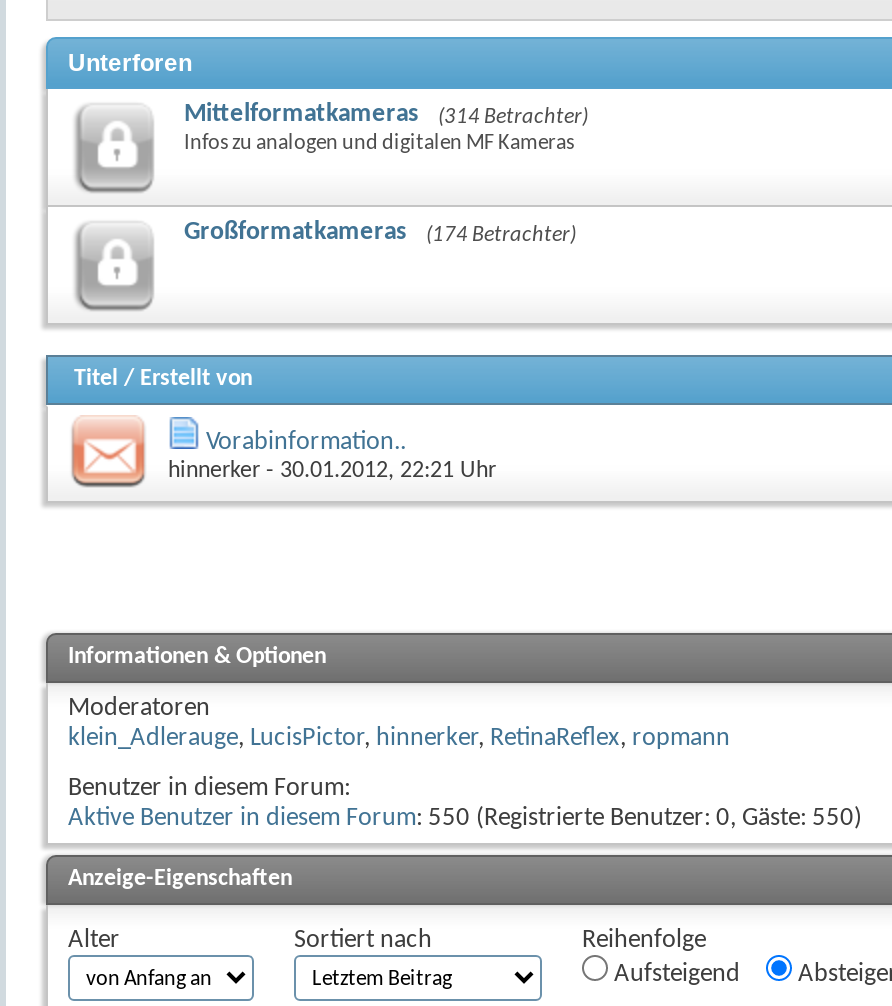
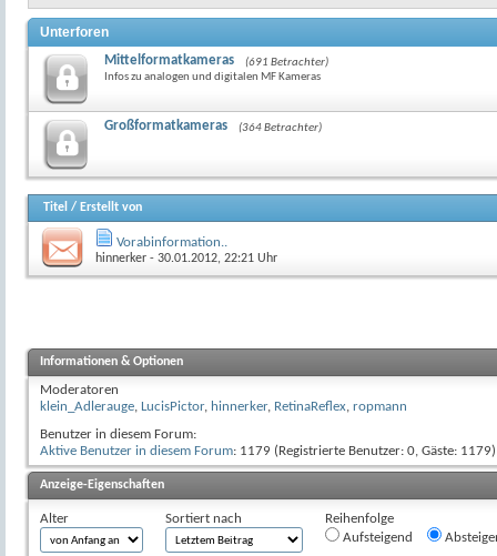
[184,101,588,129] Mittelformatkameras (314 Betrachter) -> [104,53,328,69] Mittelformatkameras (691 Betrachter)
[184,219,576,247] Großformatkameras (174 Betrachter) -> [104,119,322,134] Großformatkameras (364 Betrachter)
[68,805,862,831] Aktive Benutzer in diesem Forum: 550 (Registrierte Benutzer: 0, Gäste: 550) -> [40,444,496,458] Aktive Benutzer in diesem Forum: 1179 (Registrierte Benutzer: 0, Gäste: 1179)

